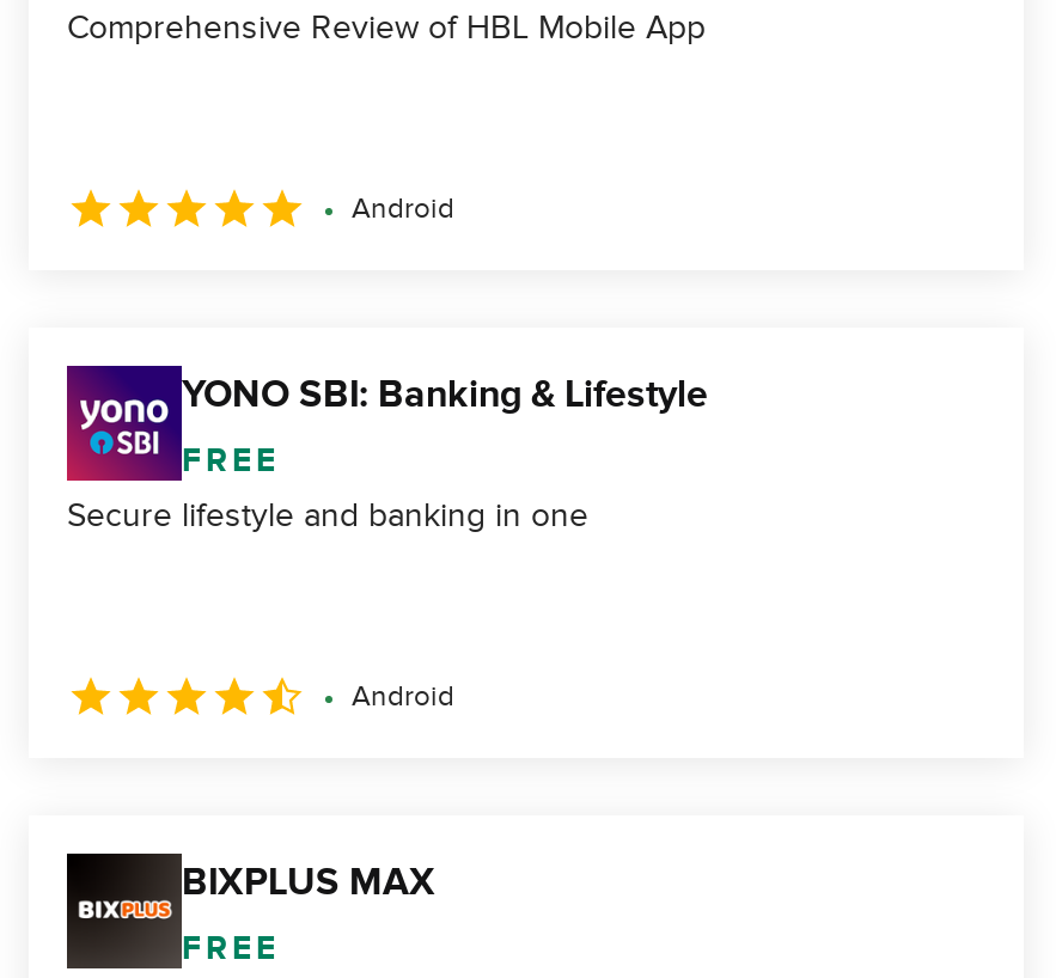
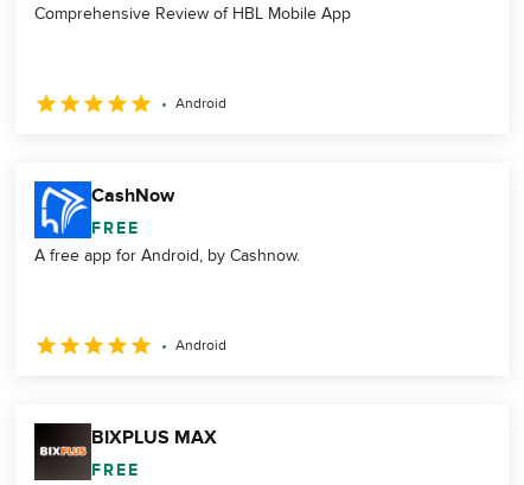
[65,363,708,478] [image] | YONO SBI: Banking & Lifestyle -> [33,180,174,237] [image] | CashNow
[67,495,588,536] Secure lifestyle and banking in one -> [34,245,300,266] A free app for Android, by Cashnow.

